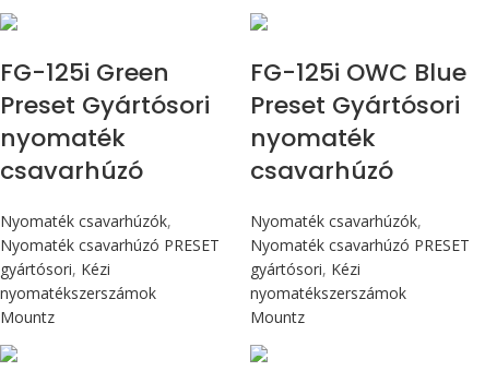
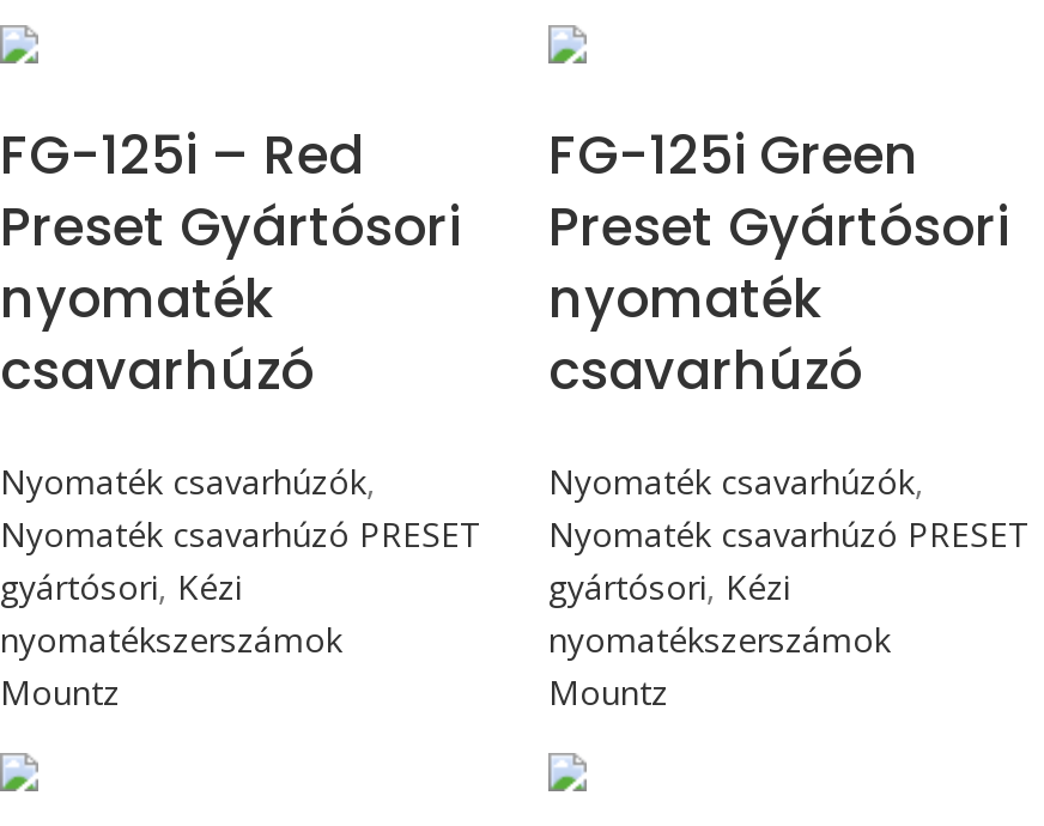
[0,55,169,89] FG-125i Green -> [0,117,364,192] FG-125i – Red
[250,55,466,89] FG-125i OWC Blue -> [548,117,919,192] FG-125i Green

